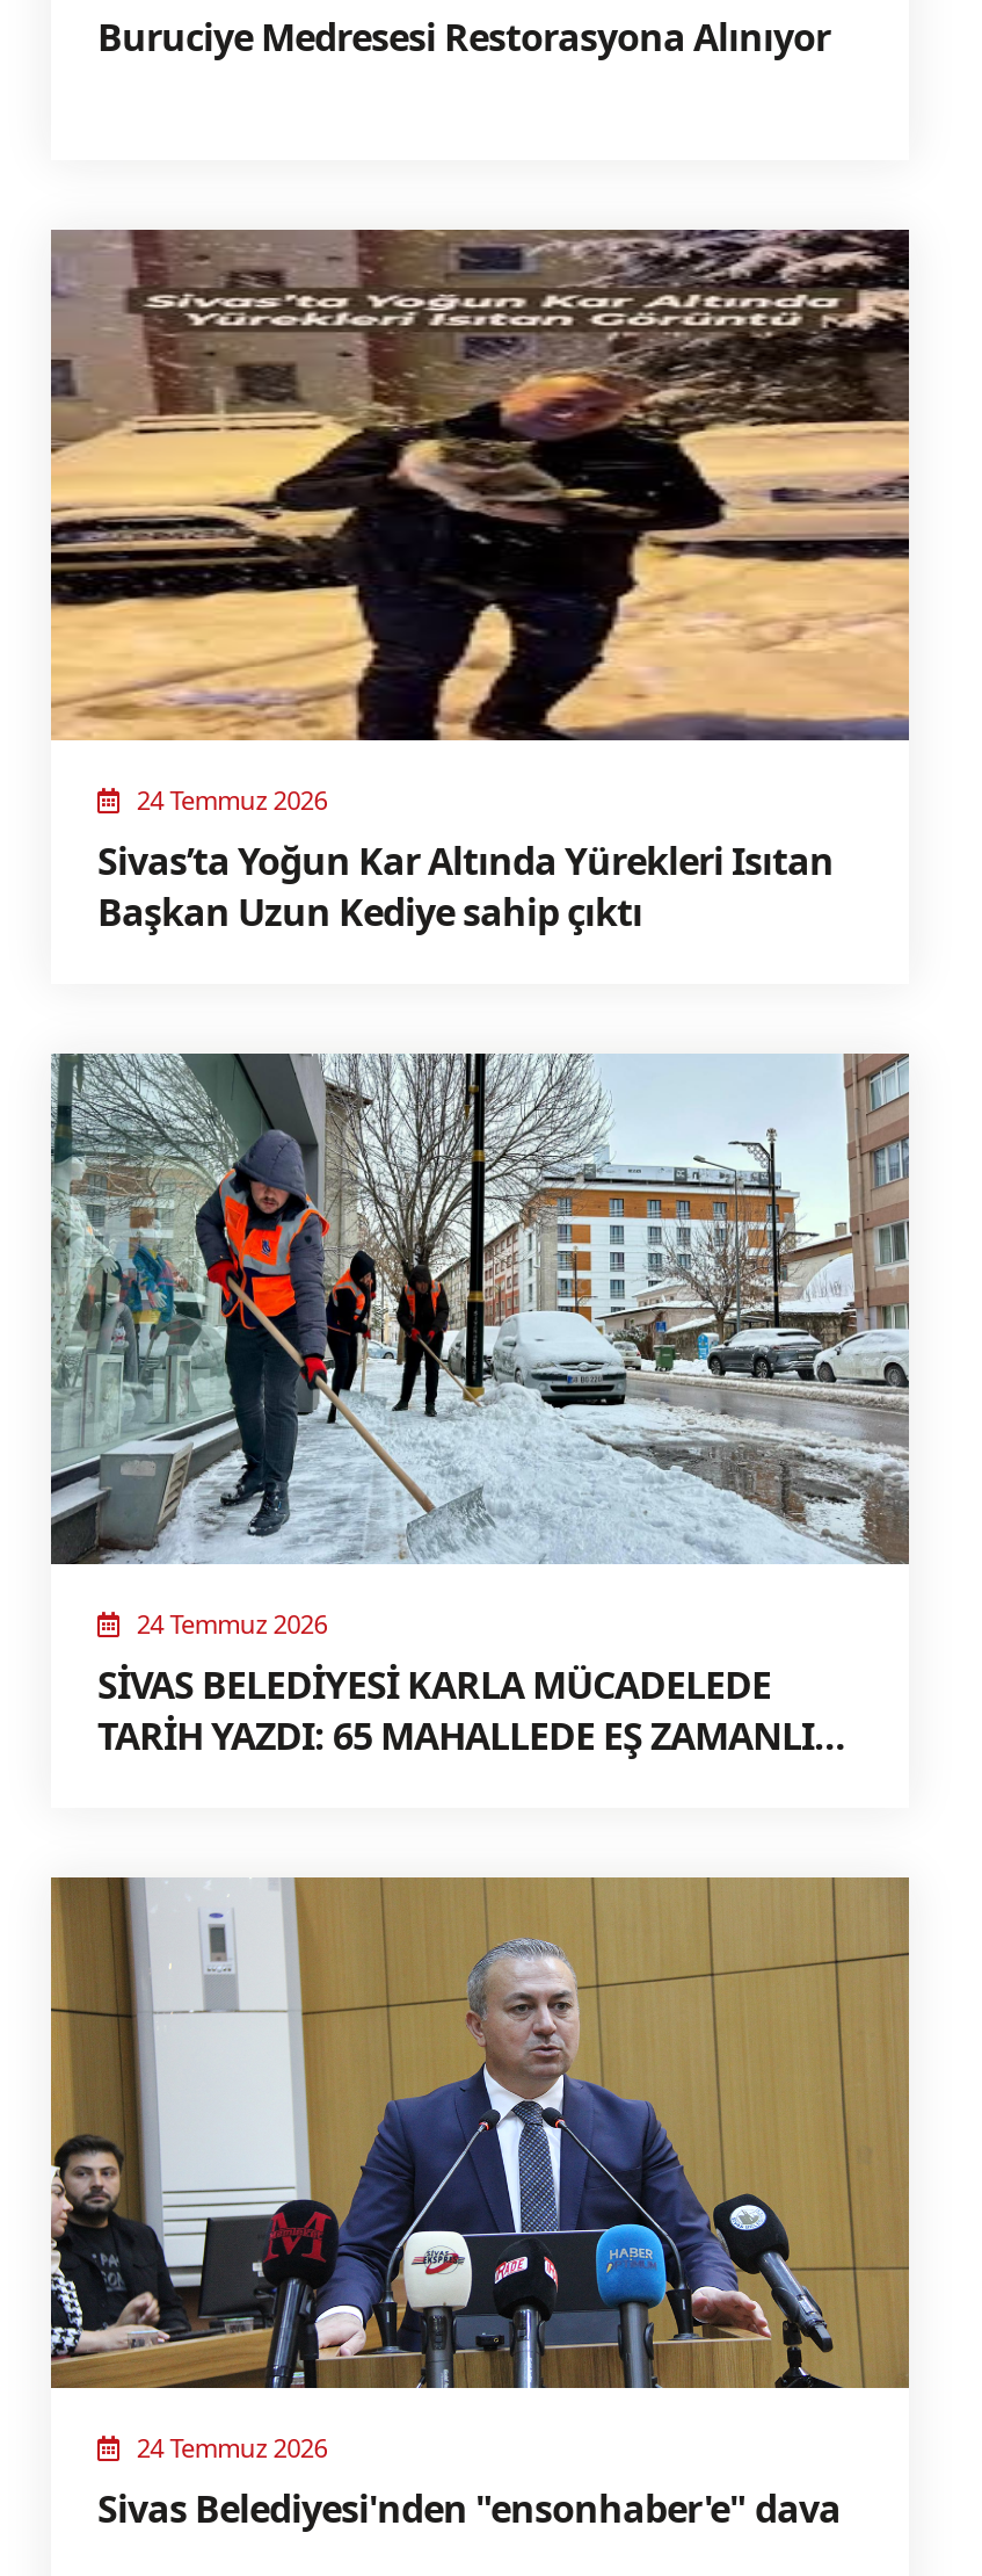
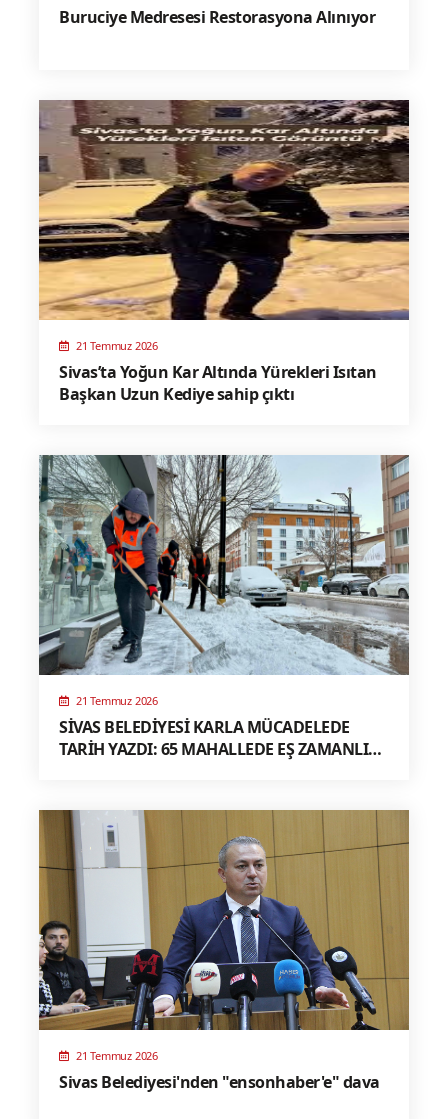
[136,782,327,816] 24 Temmuz 2026 -> [76,338,158,353] 21 Temmuz 2026
[136,1605,327,1640] 24 Temmuz 2026 -> [76,693,158,708] 21 Temmuz 2026
[136,2429,327,2464] 24 Temmuz 2026 -> [76,1048,158,1063] 21 Temmuz 2026

